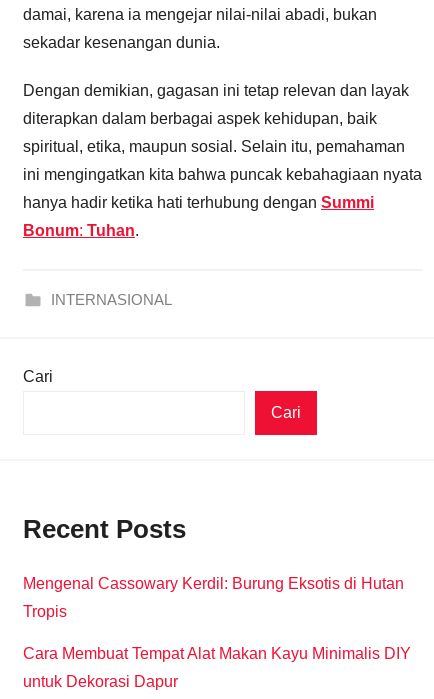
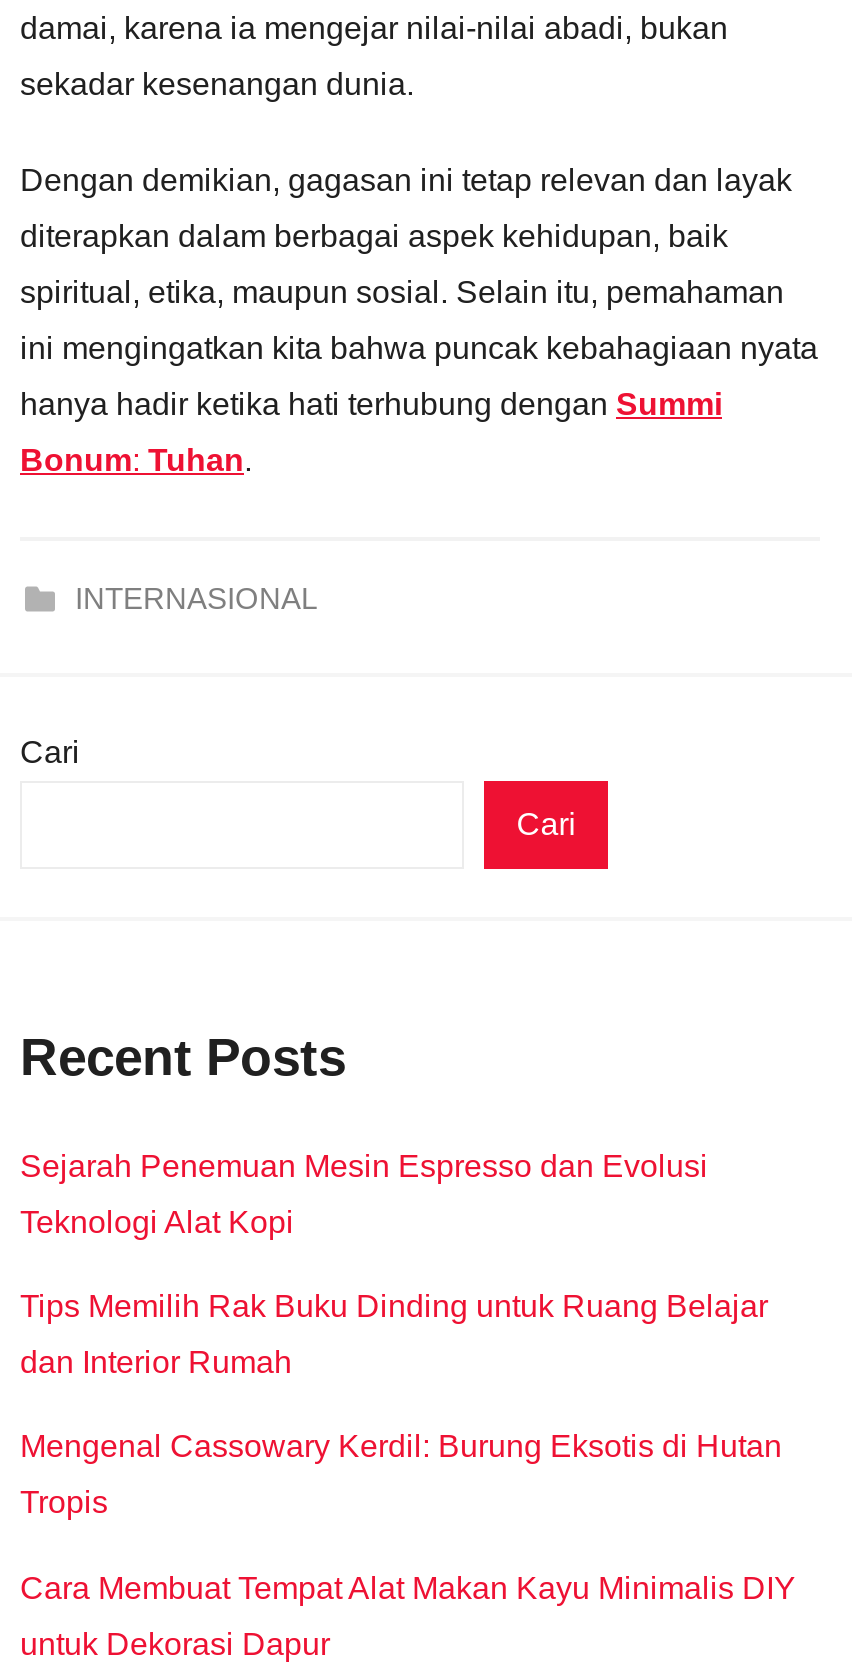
none -> [20,1148,768,1379] Sejarah Penemuan Mesin Espresso dan Evolusi | Teknologi Alat Kopi | Tips Memilih Rak Buku Dinding untuk Ruang Belajar | dan Interior Rumah

